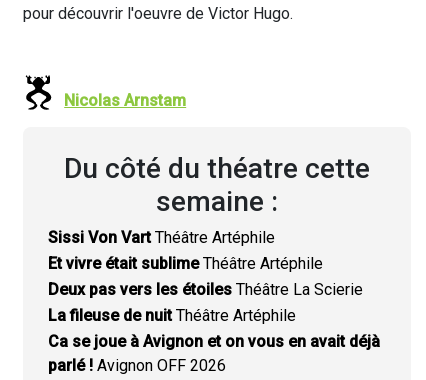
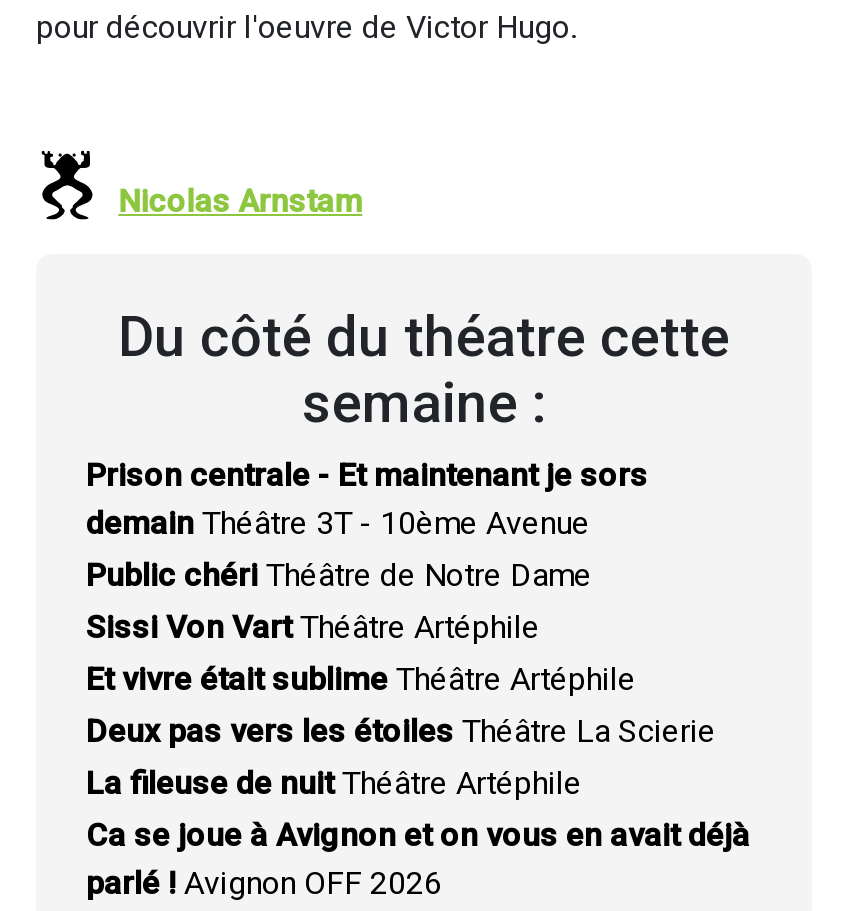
none -> [86,456,648,594] Prison centrale - Et maintenant je sors | demain Théâtre 3T - 10ème Avenue | Public chéri Théâtre de Notre Dame

